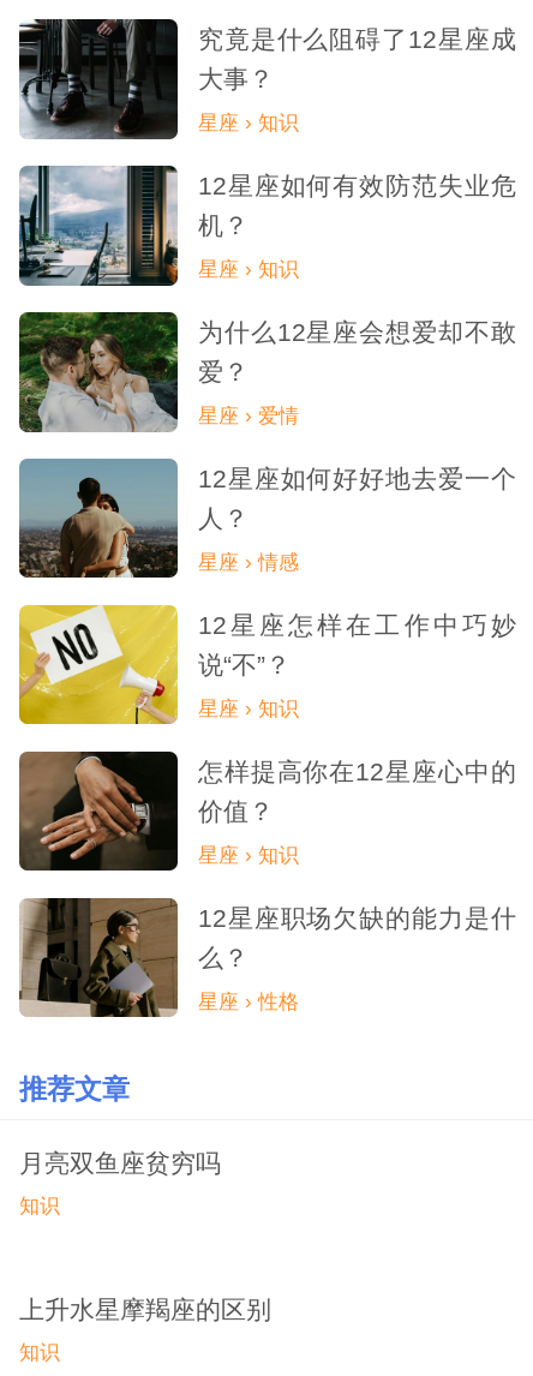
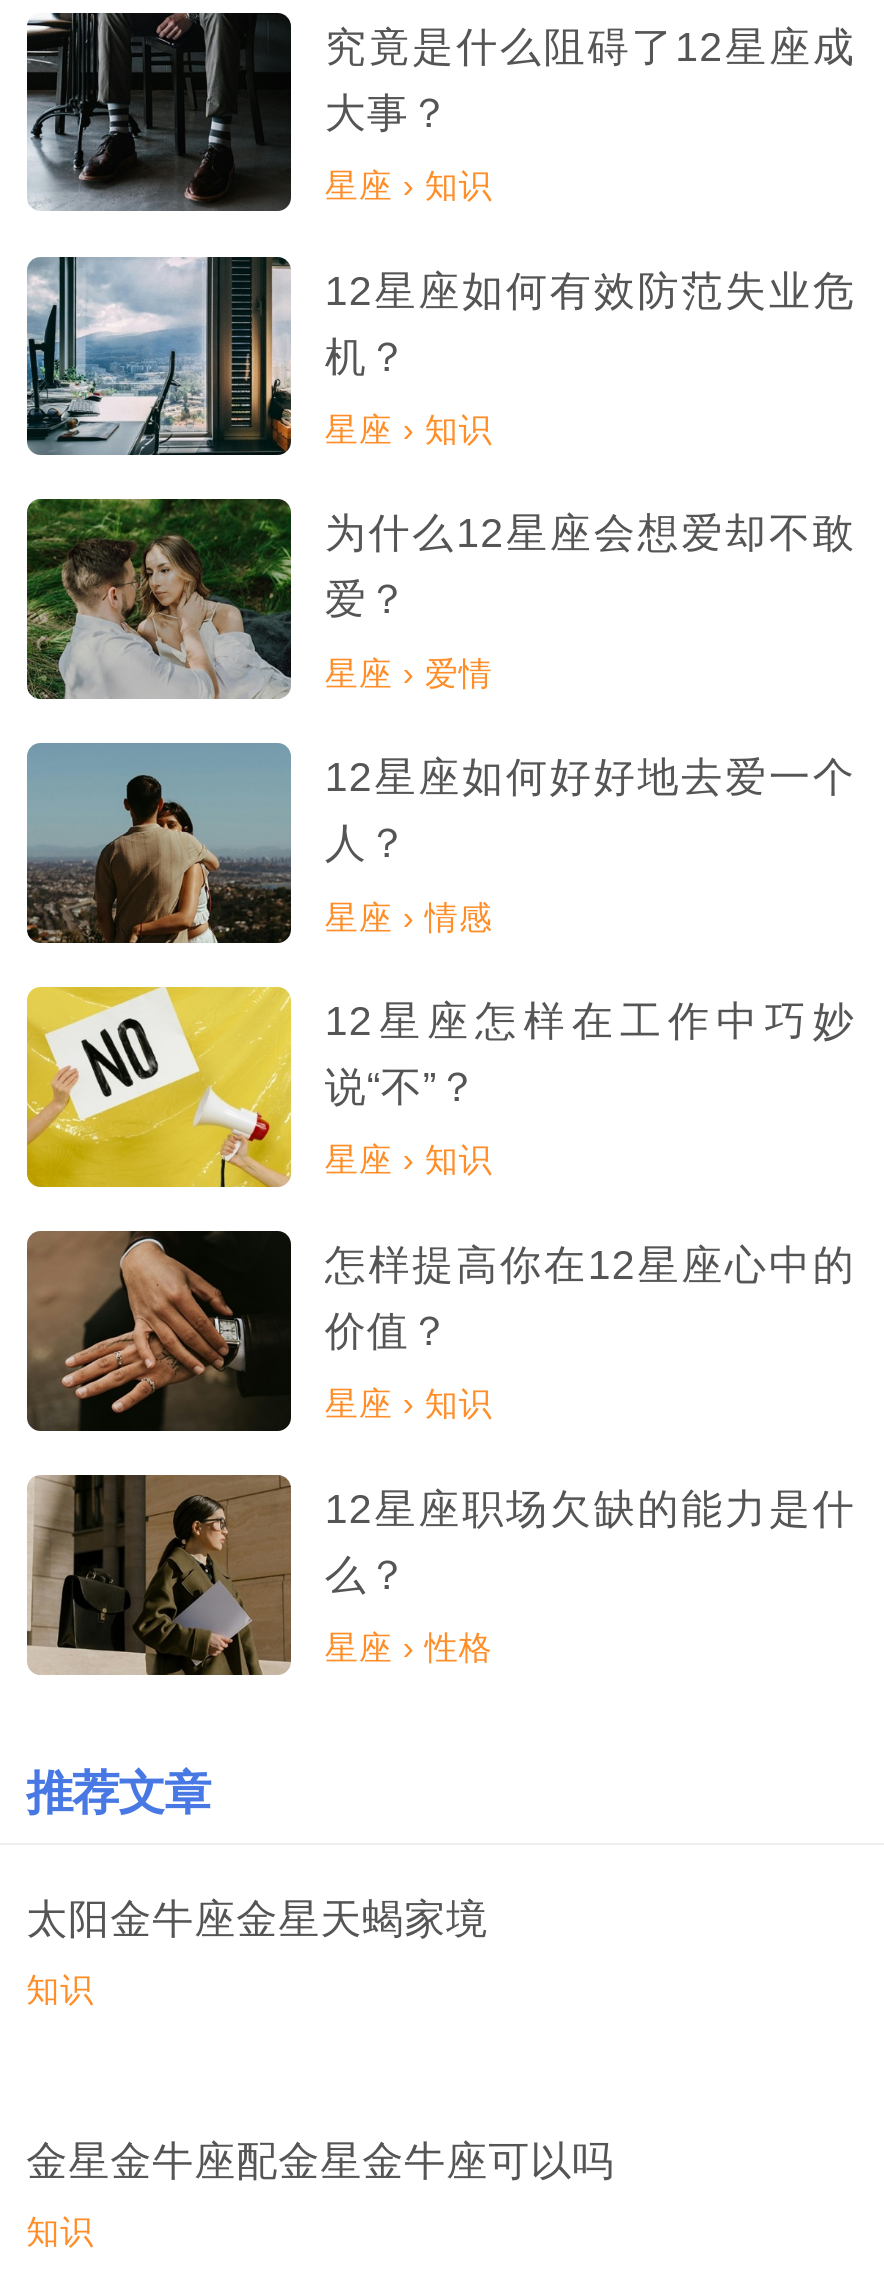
[19,1149,220,1177] 月亮双鱼座贫穷吗 -> [26,1894,488,1940] 太阳金牛座金星天蝎家境
[19,1296,271,1323] 上升水星摩羯座的区别 -> [26,2138,614,2184] 金星金牛座配金星金牛座可以吗

